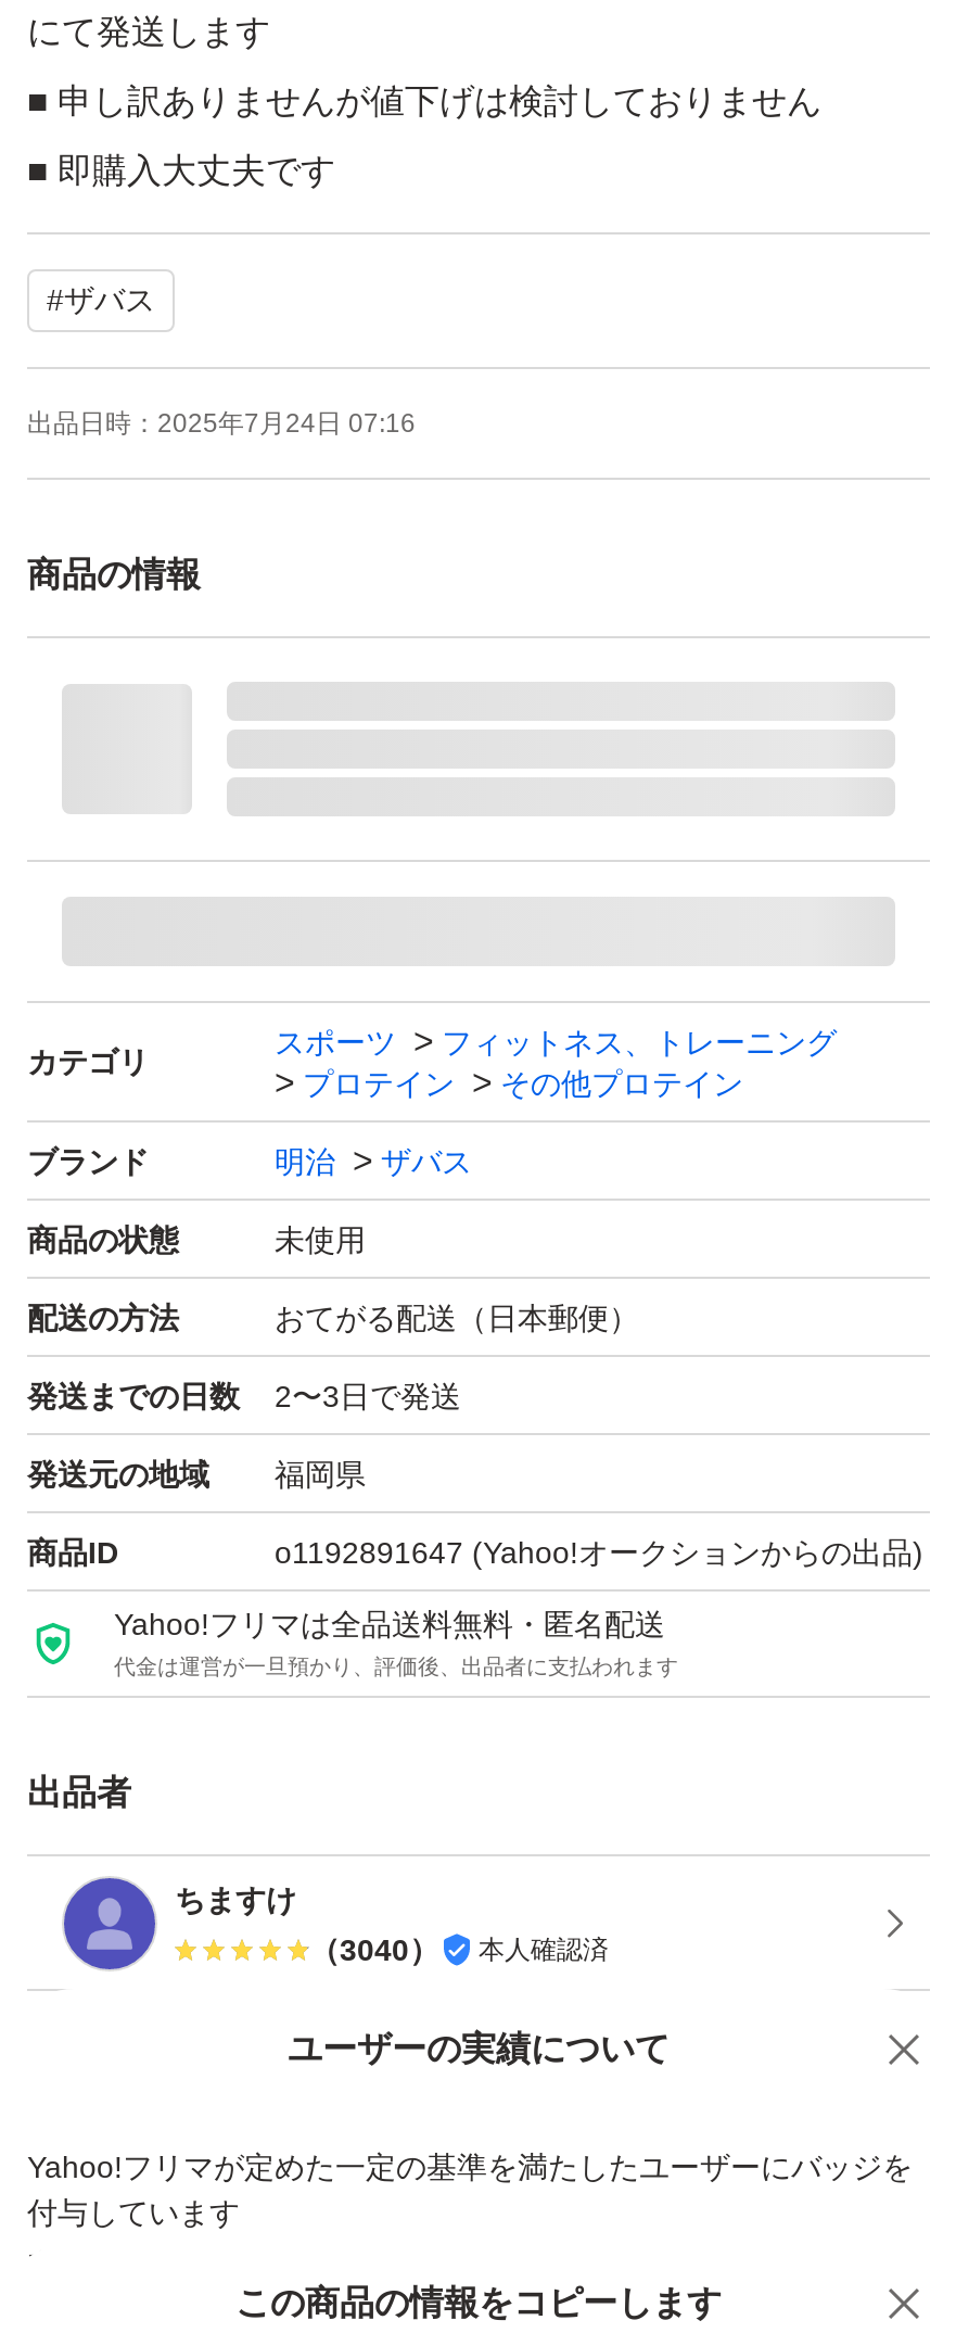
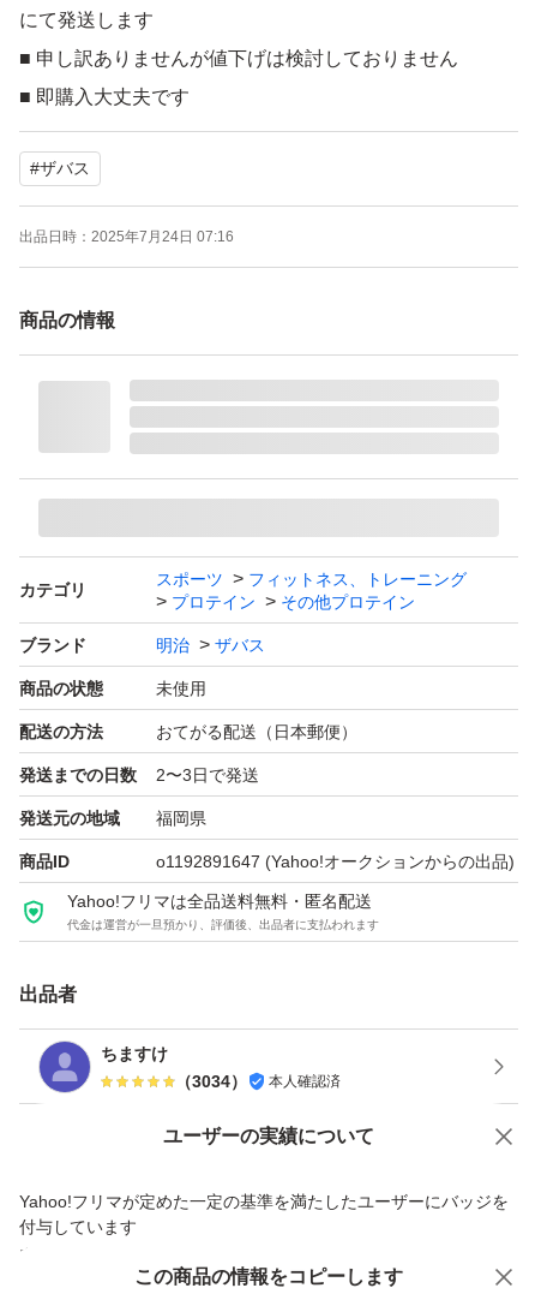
[309,1932,609,1967] （3040） 本人確認済 -> [175,1072,341,1091] （3034） 本人確認済

